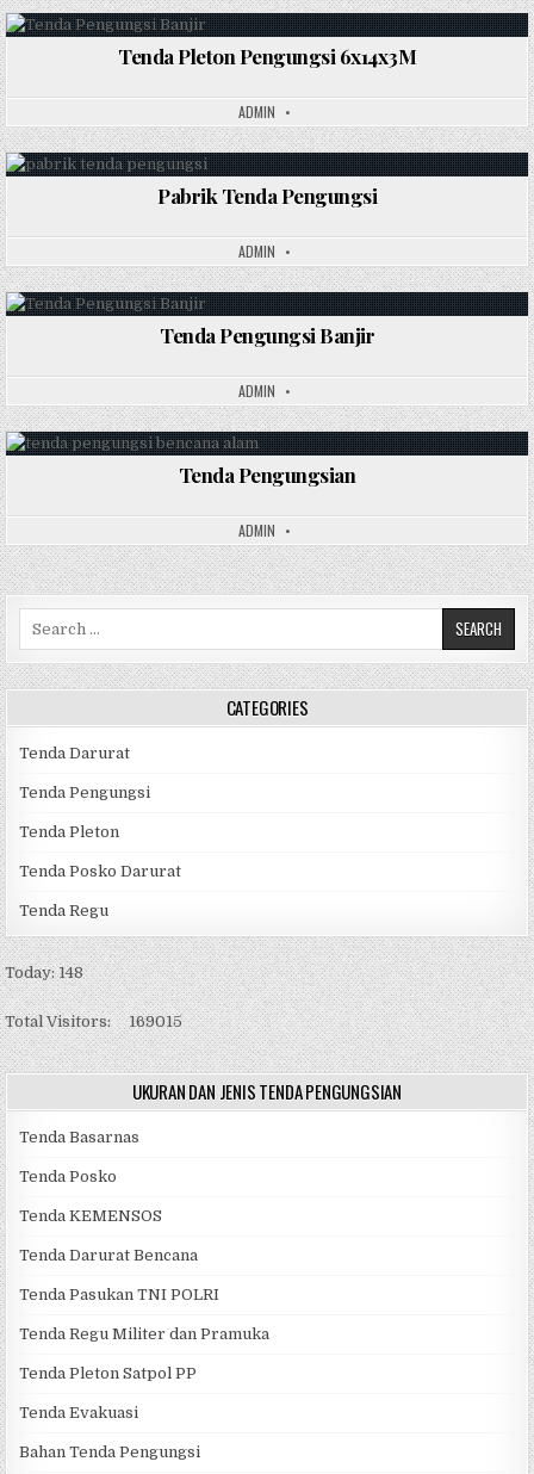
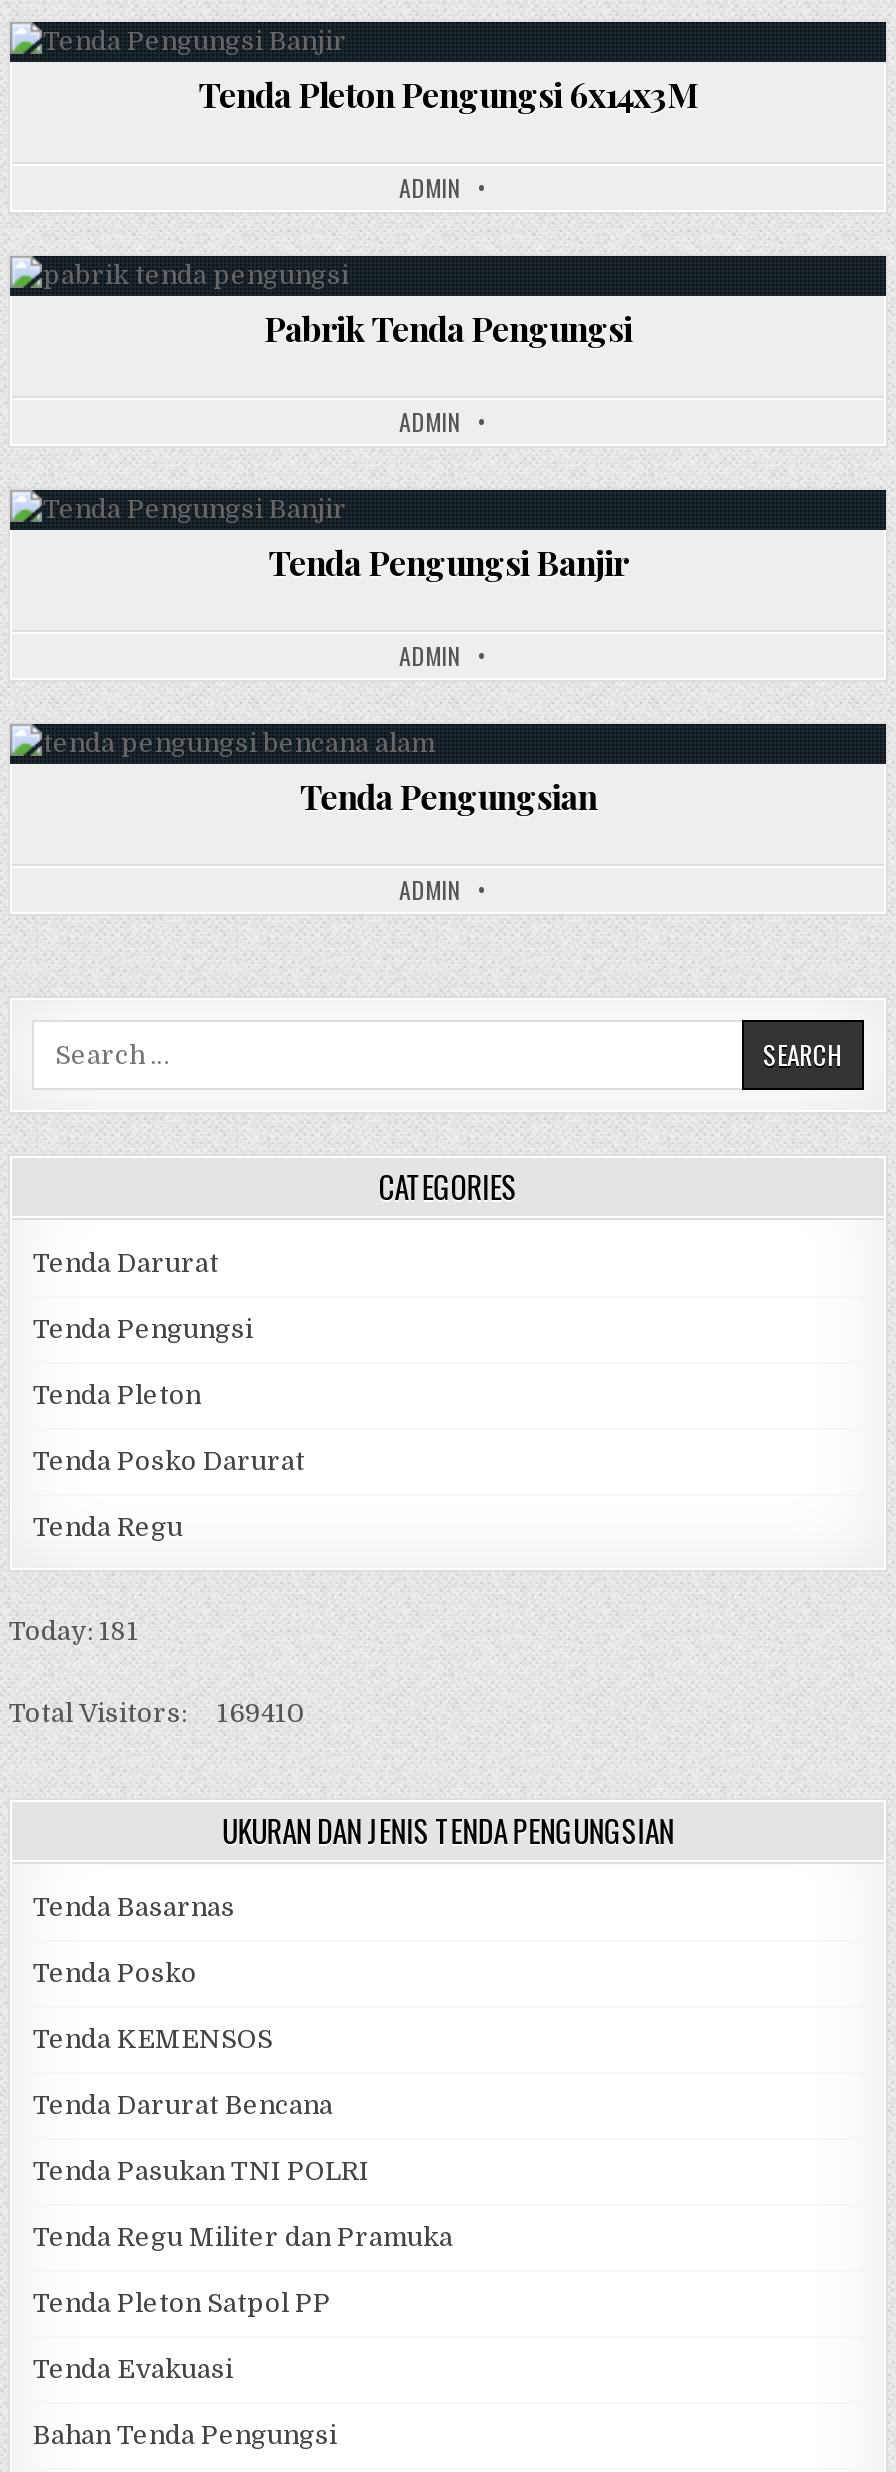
[5,963,84,981] Today: 148 -> [9,1615,139,1645] Today: 181
[5,1012,183,1030] Total Visitors: 169015 -> [9,1697,305,1727] Total Visitors: 169410

